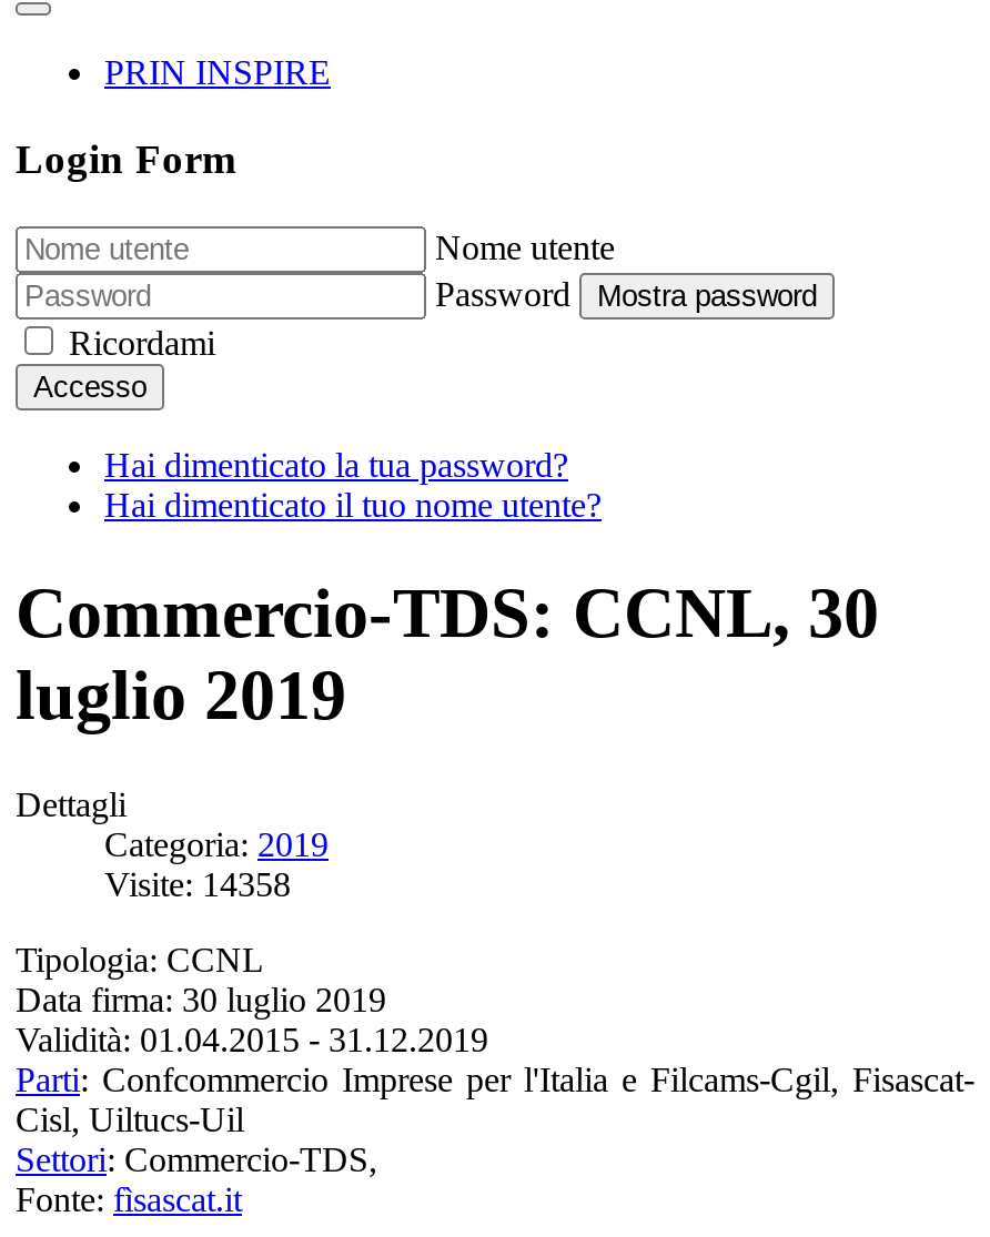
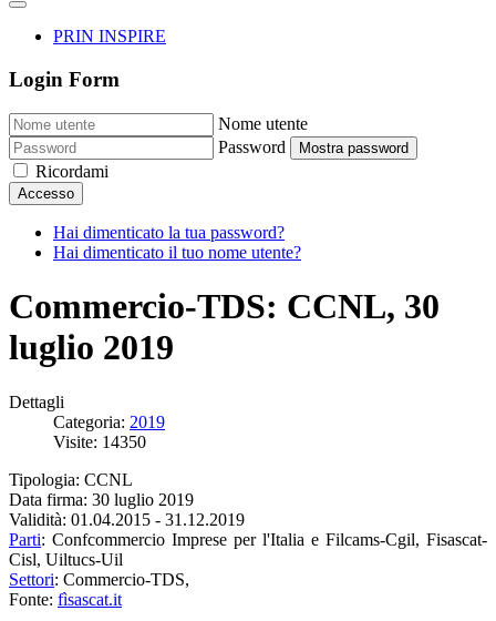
[104,864,291,902] Visite: 14358 -> [53,432,146,451] Visite: 14350

